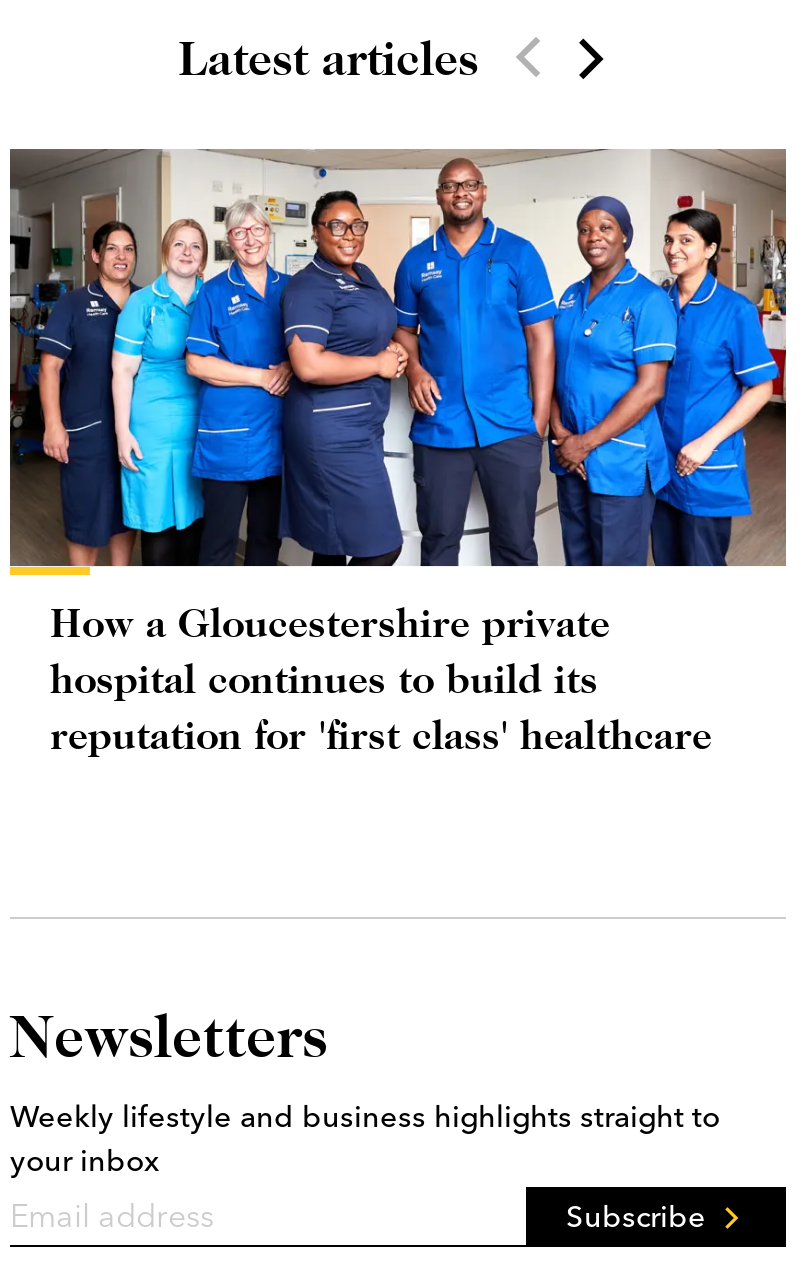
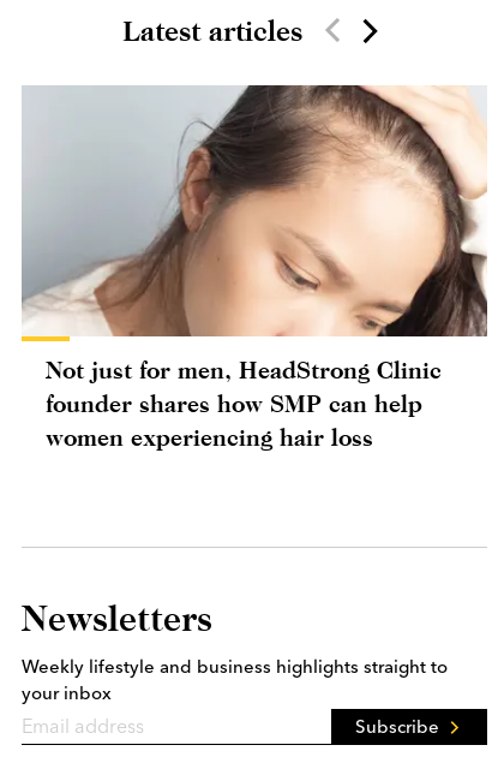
[8,147,788,757] [image] | How a Gloucestershire private | hospital continues to build its | reputation for 'first class' healthcare -> [22,85,487,450] [image] | Not just for men, HeadStrong Clinic | founder shares how SMP can help | women experiencing hair loss

